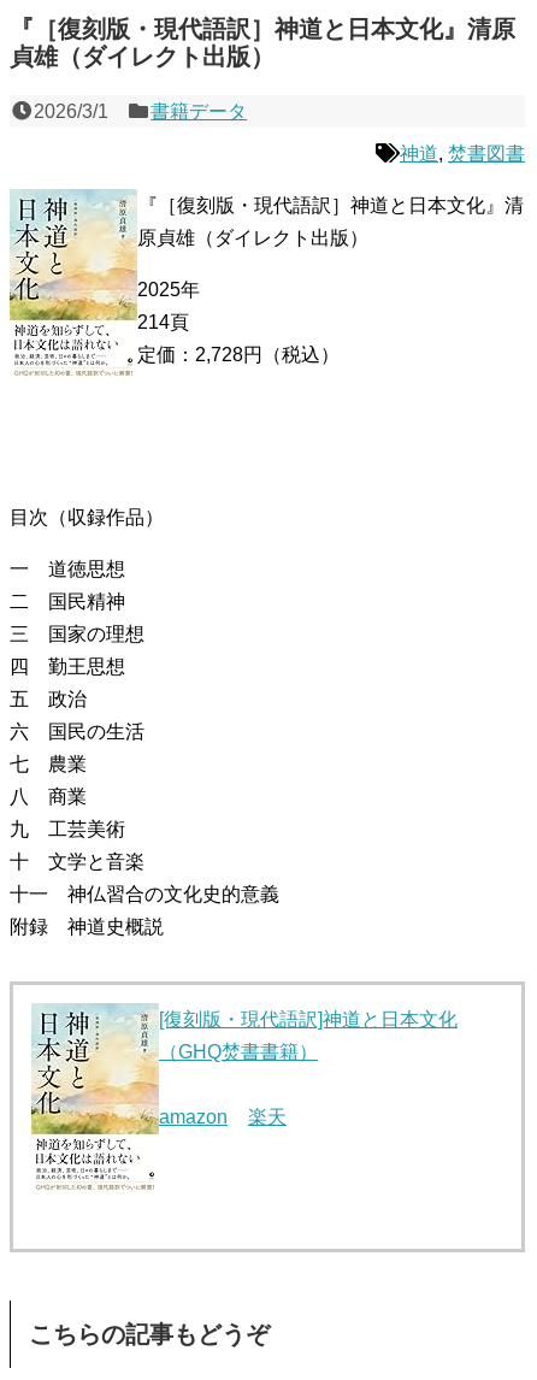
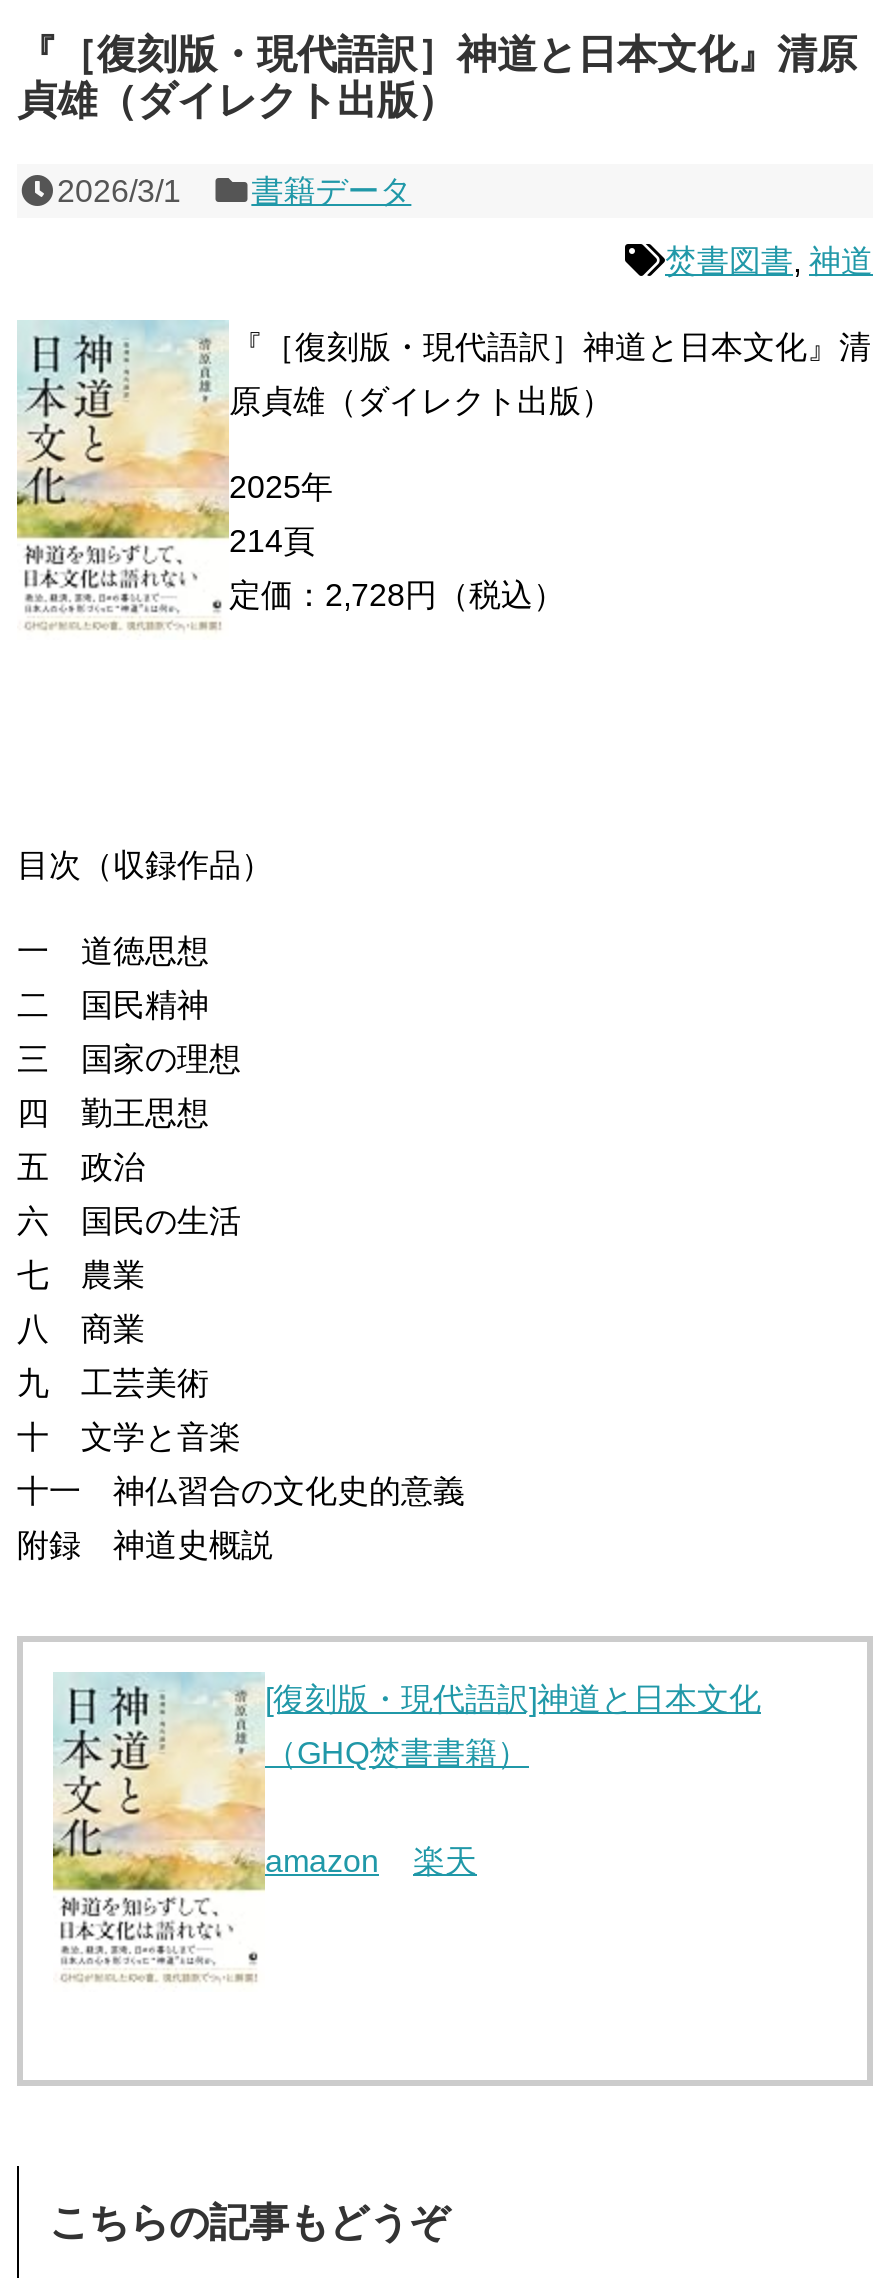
[400,143,525,164] 神道,焚書図書 -> [665,244,873,278] 焚書図書,神道

